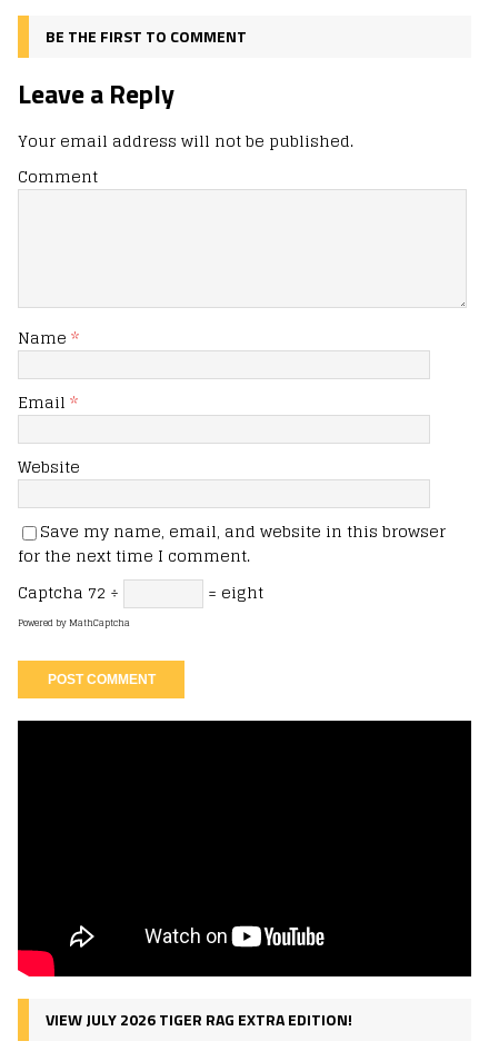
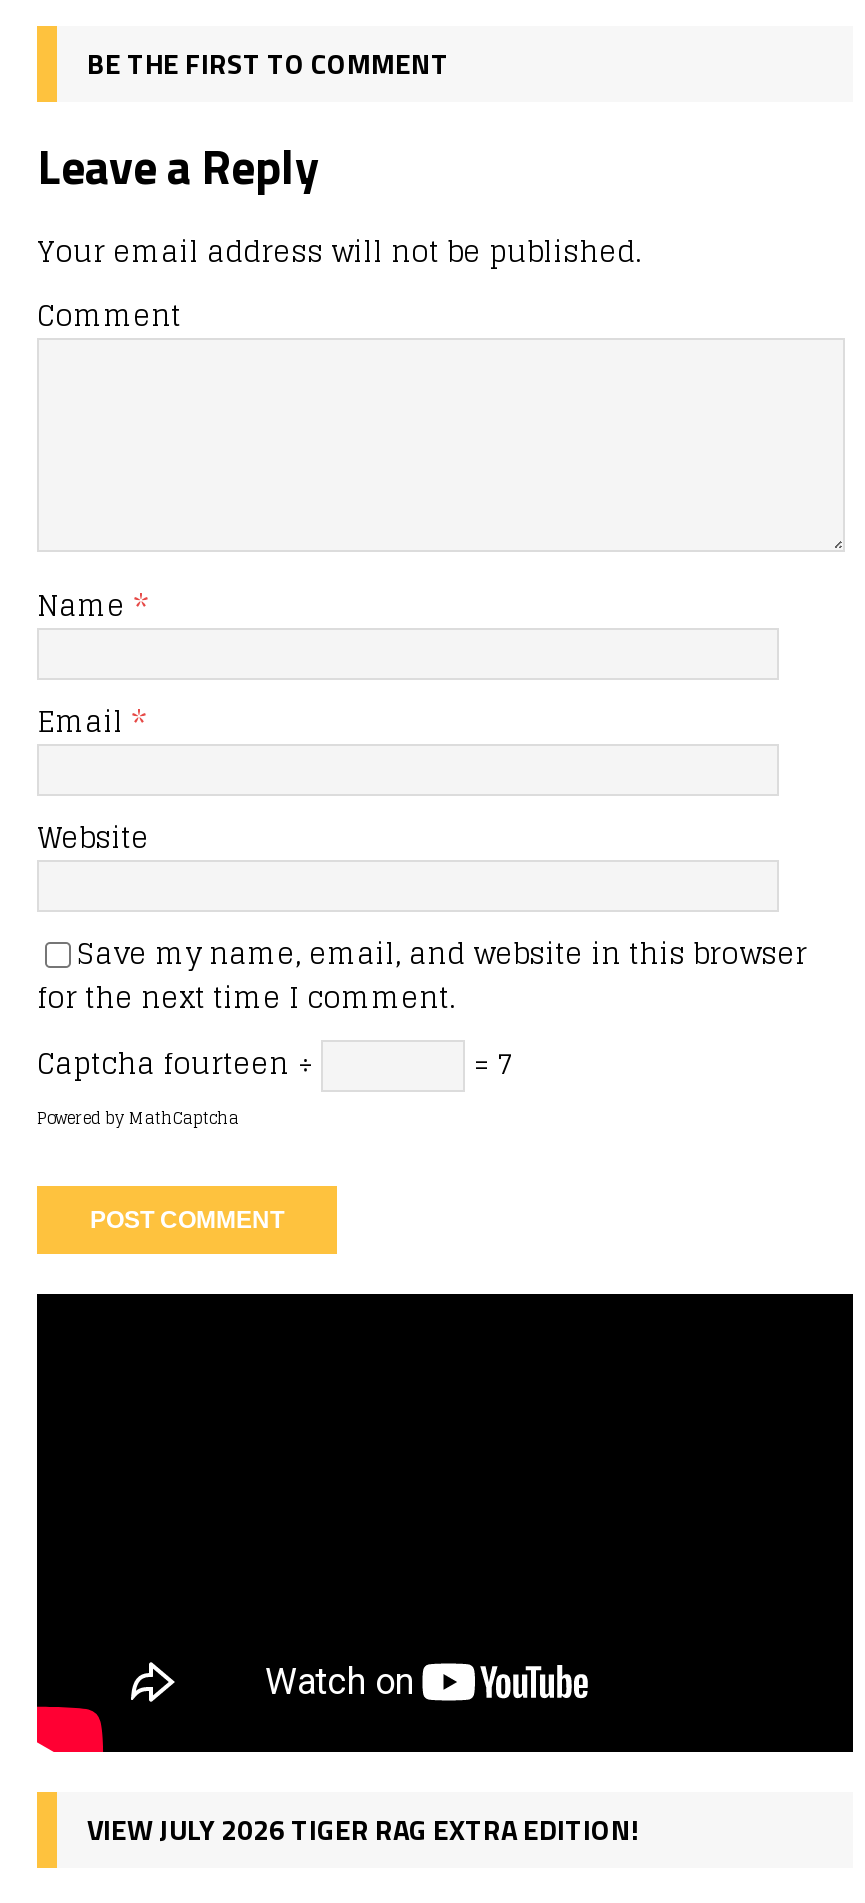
[18,578,263,606] Captcha 72 ÷ | = eight -> [37,1037,513,1087] Captcha fourteen ÷ | = 7

